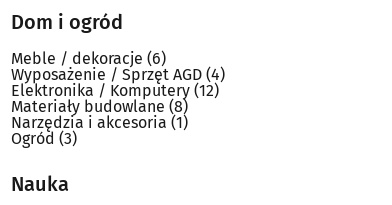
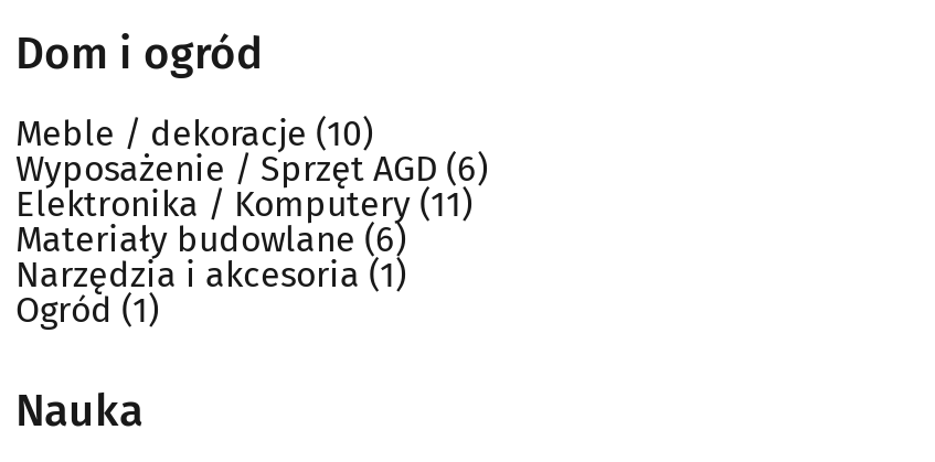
[11,48,166,67] Meble / dekoracje (6) -> [15,114,373,155] Meble / dekoracje (10)
[11,64,225,83] Wyposażenie / Sprzęt AGD (4) -> [15,149,488,191] Wyposażenie / Sprzęt AGD (6)
[11,80,219,99] Elektronika / Komputery (12) -> [15,184,472,226] Elektronika / Komputery (11)
[11,96,188,115] Materiały budowlane (8) -> [15,219,406,261] Materiały budowlane (6)
[11,128,77,147] Ogród (3) -> [15,290,159,332] Ogród (1)

